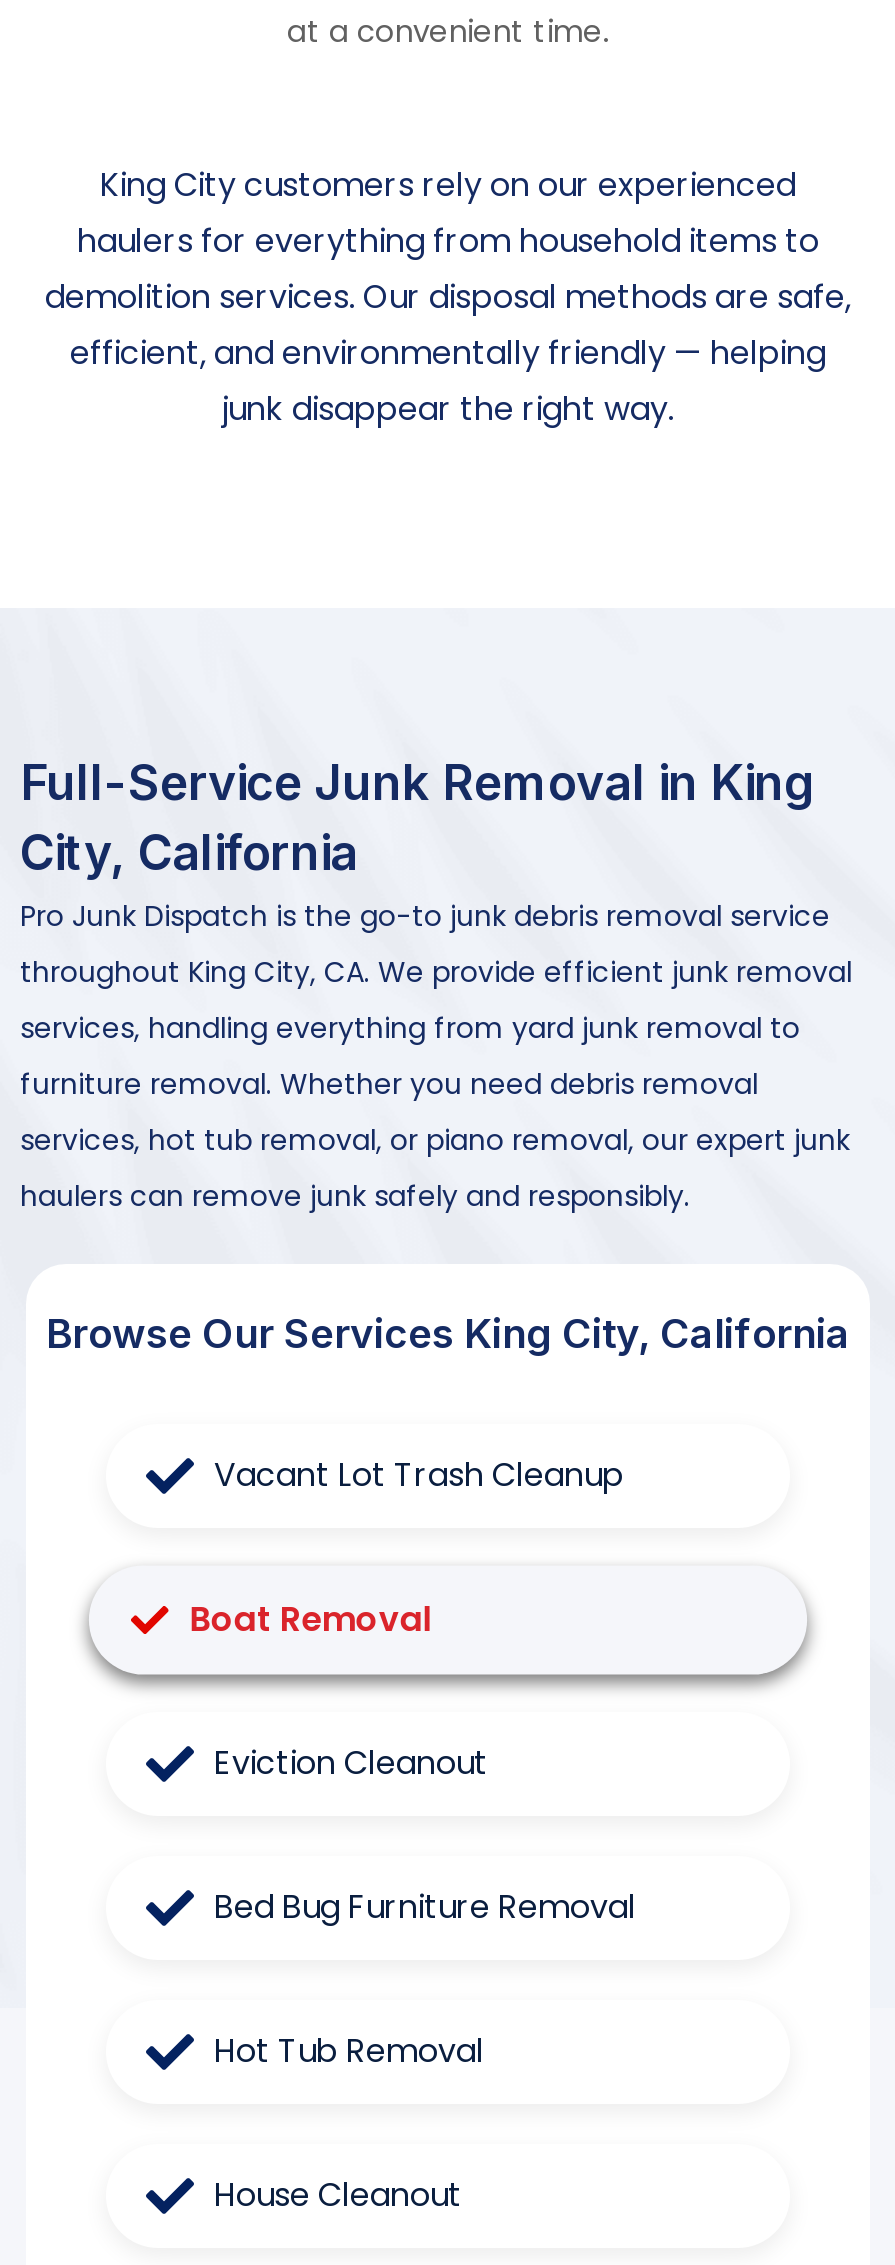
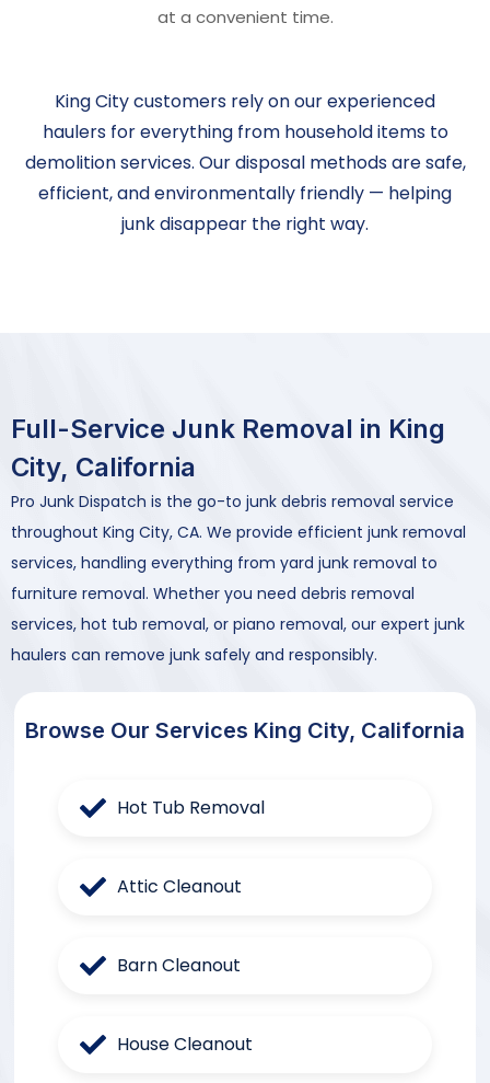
[190,1452,636,1930] Vacant Lot Trash Cleanup | Boat Removal | Eviction Cleanout | Bed Bug Furniture Removal -> none
moved [214,2028,484,2074] -> [117,795,265,820]: Hot Tub Removal
none -> [117,874,242,978] Attic Cleanout | Barn Cleanout

